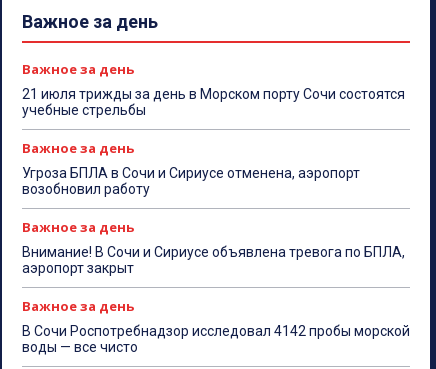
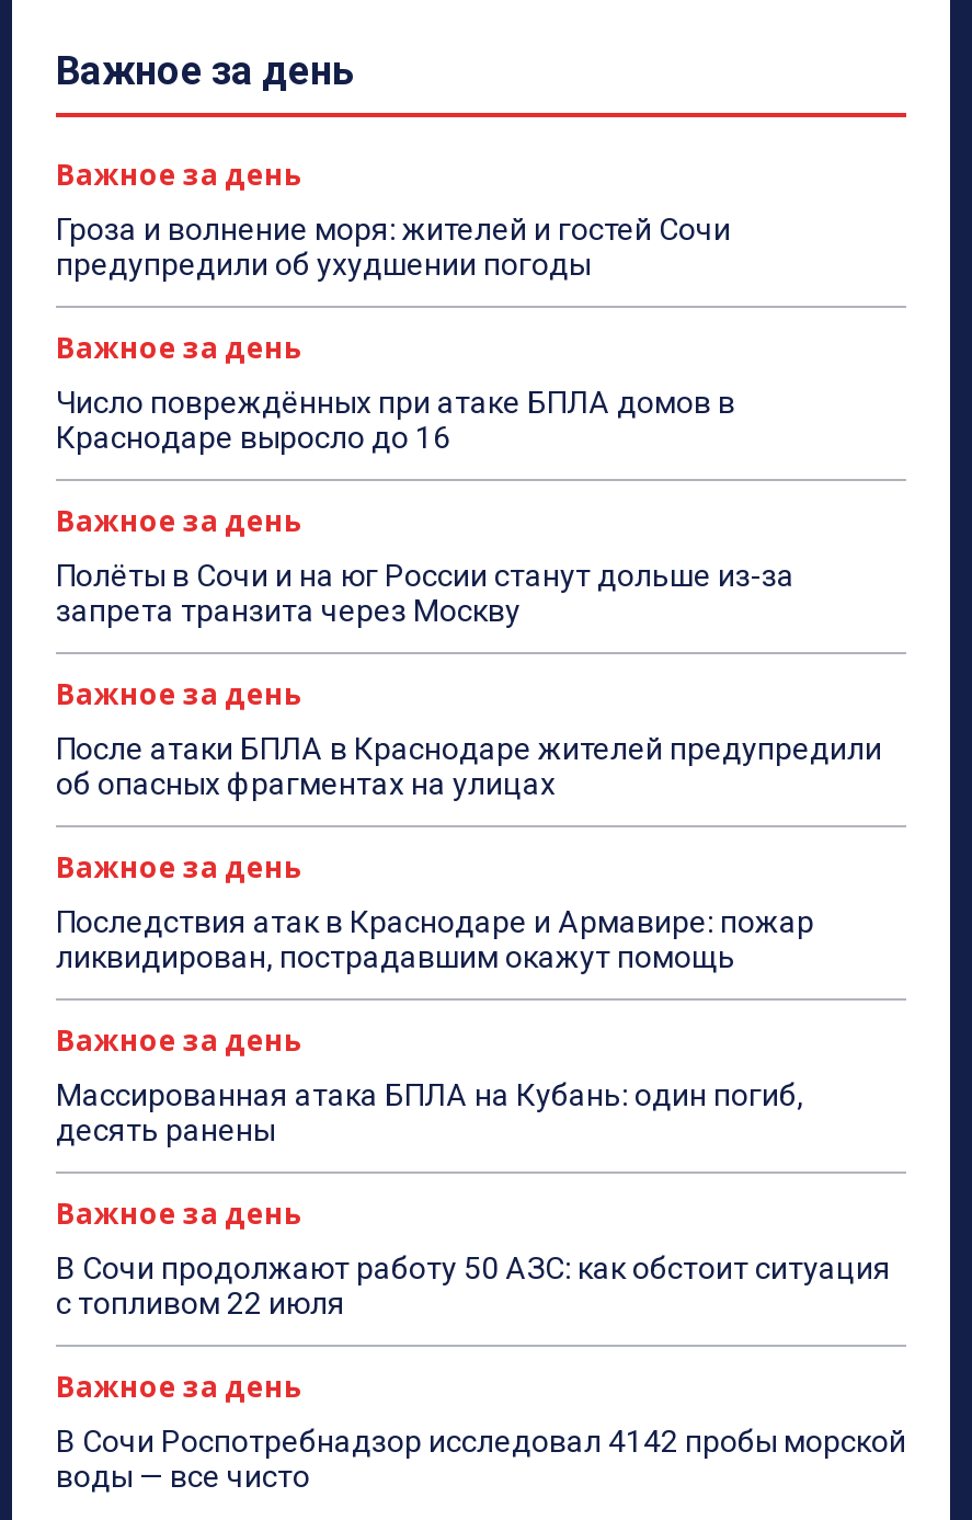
[22,86,405,118] 21 июля трижды за день в Морском порту Сочи состоятся | учебные стрельбы -> [56,212,731,282] Гроза и волнение моря: жителей и гостей Сочи | предупредили об ухудшении погоды
[22,165,360,197] Угроза БПЛА в Сочи и Сириусе отменена, аэропорт | возобновил работу -> [56,385,735,455] Число повреждённых при атаке БПЛА домов в | Краснодаре выросло до 16
[22,244,405,276] Внимание! В Сочи и Сириусе объявлена тревога по БПЛА, | аэропорт закрыт -> [56,558,891,1321] Полёты в Сочи и на юг России станут дольше из-за | запрета транзита через Москву | Важное за день | После атаки БПЛА в Краснодаре жителей предупредили | об опасных фрагментах на улицах | Важное за день | Последствия атак в Краснодаре и Армавире: пожар | ликвидирован, пострадавшим окажут помощь | Важное за день | Массированная атака БПЛА на Кубань: один погиб, | десять ранены | Важное за день | В Сочи продолжают работу 50 АЗС: как обстоит ситуация | с топливом 22 июля

